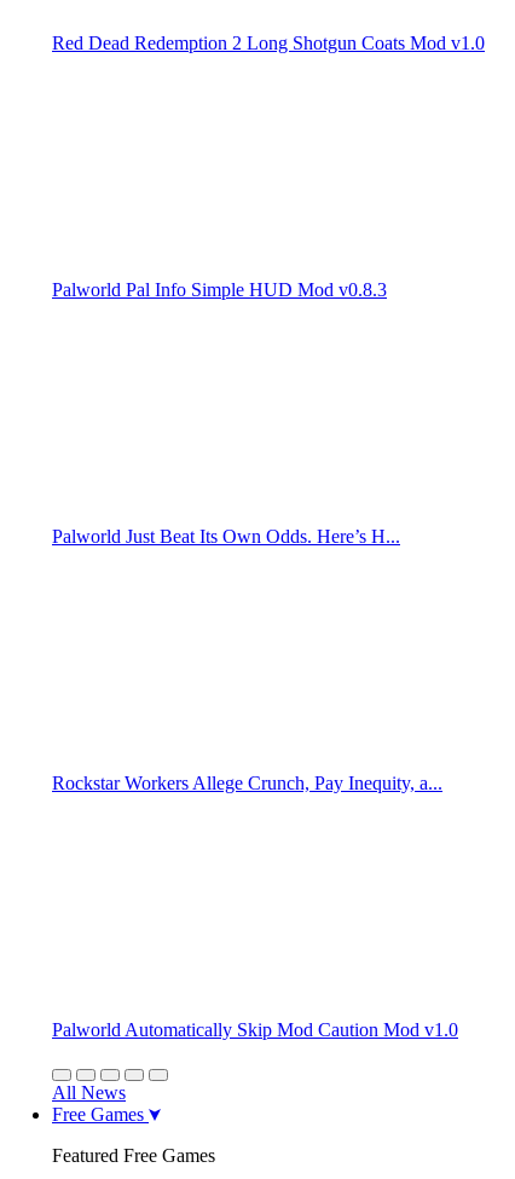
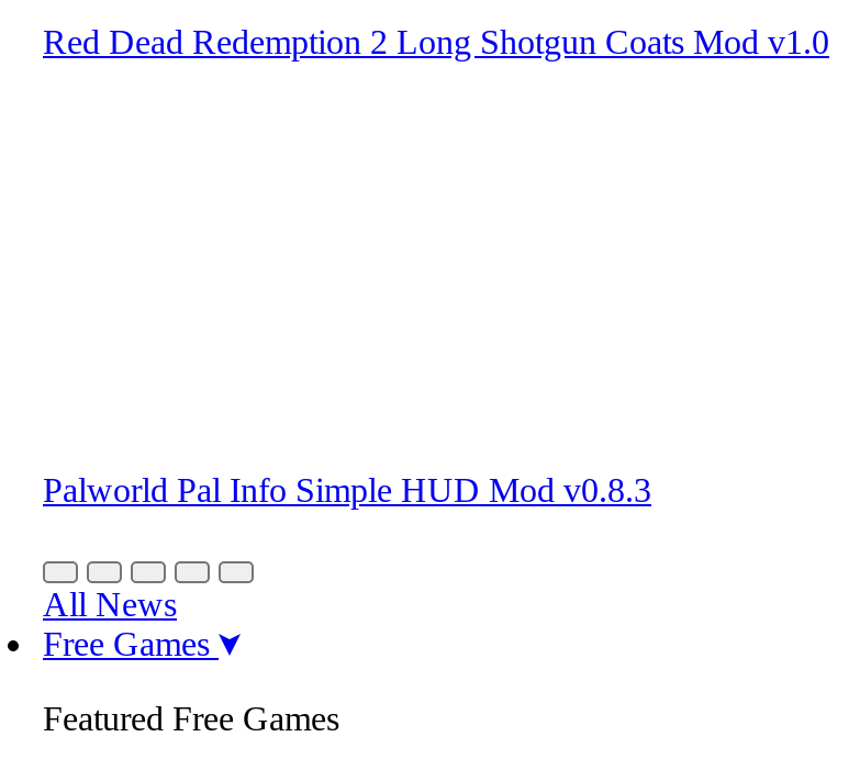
[52,526,400,547] Palworld Just Beat Its Own Odds. Here’s H... -> none
[52,773,442,793] Rockstar Workers Allege Crunch, Pay Inequity, a... -> none
[52,1019,458,1040] Palworld Automatically Skip Mod Caution Mod v1.0 -> none

